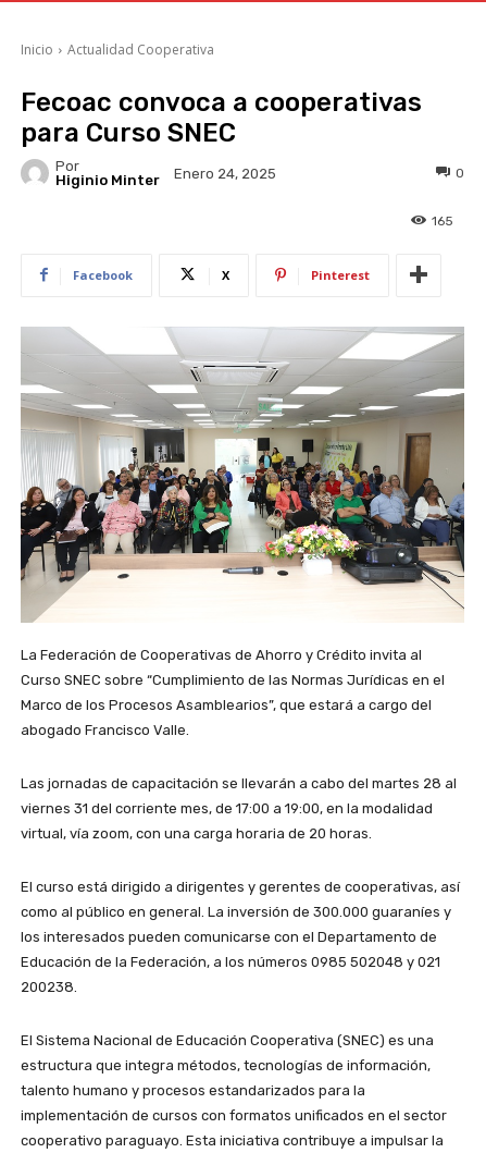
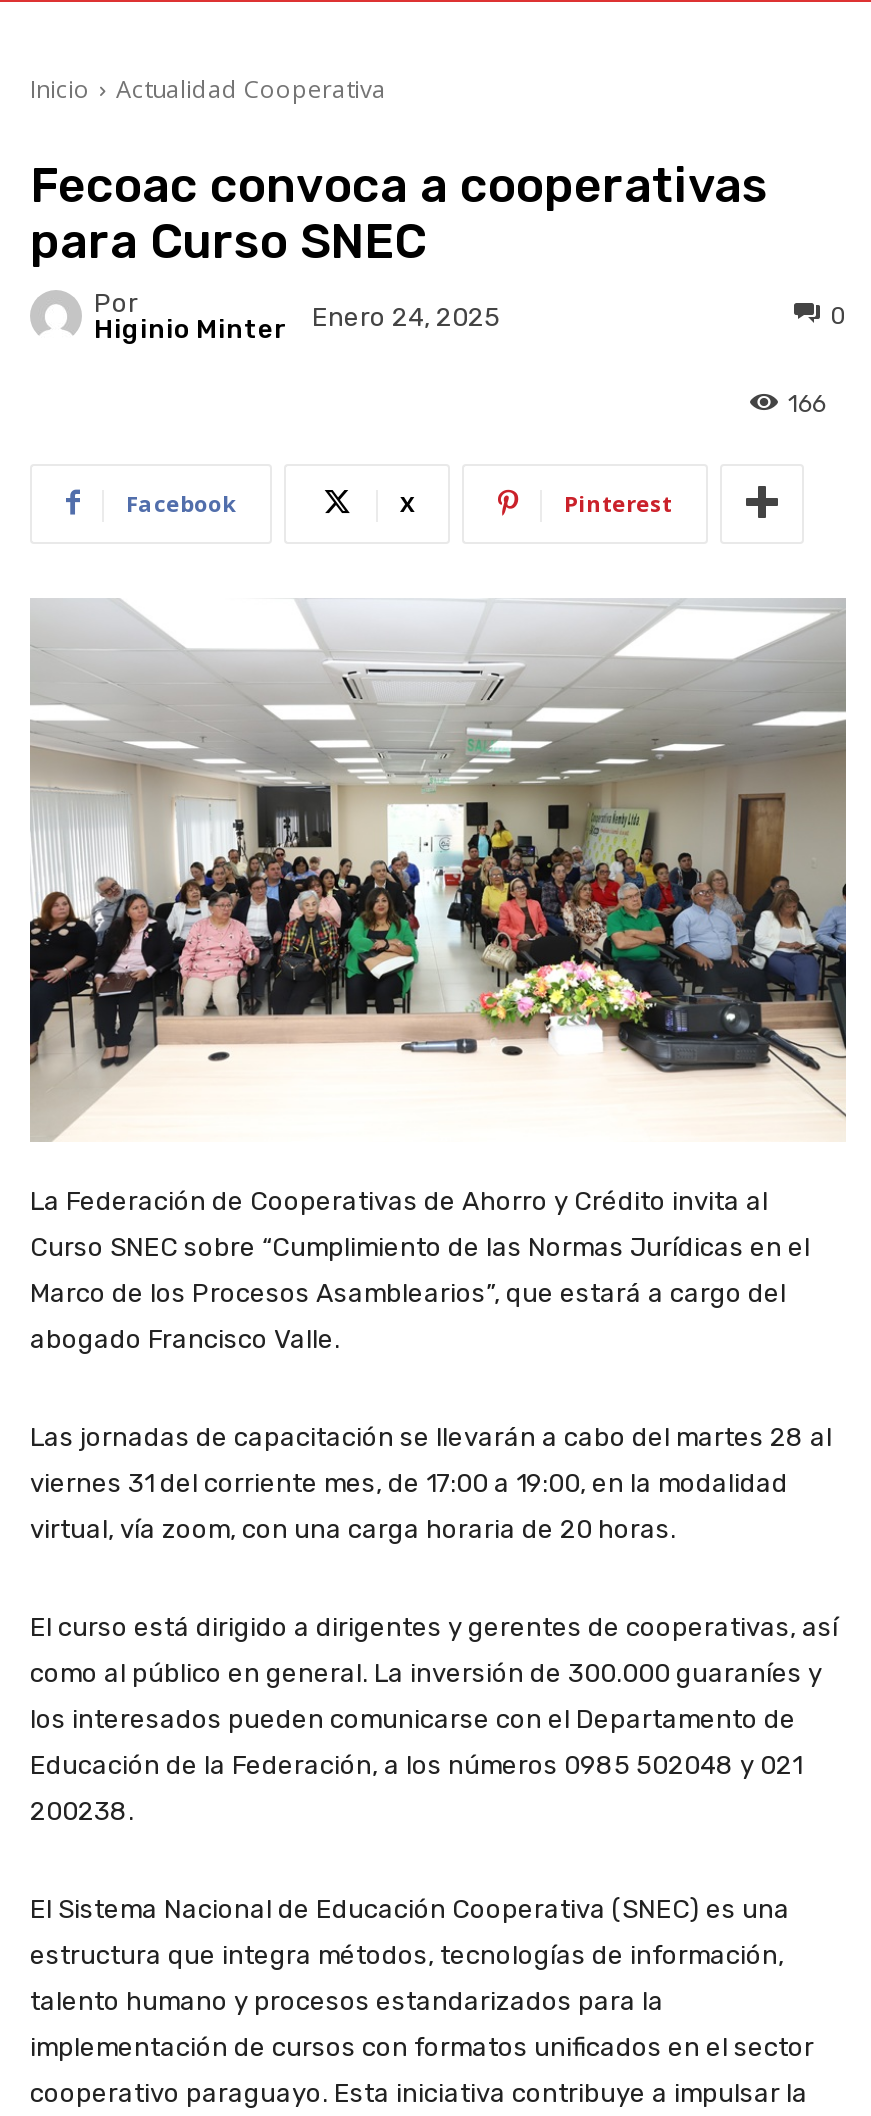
[432,213,453,229] 165 -> [788,390,826,418] 166

